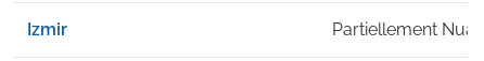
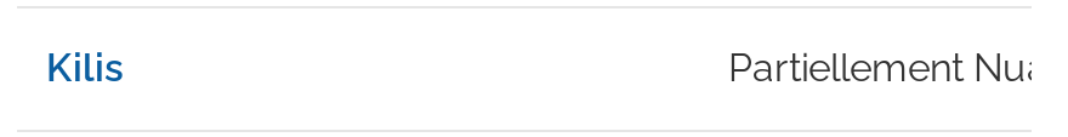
[27,19,67,40] Izmir -> [46,45,124,91] Kilis

